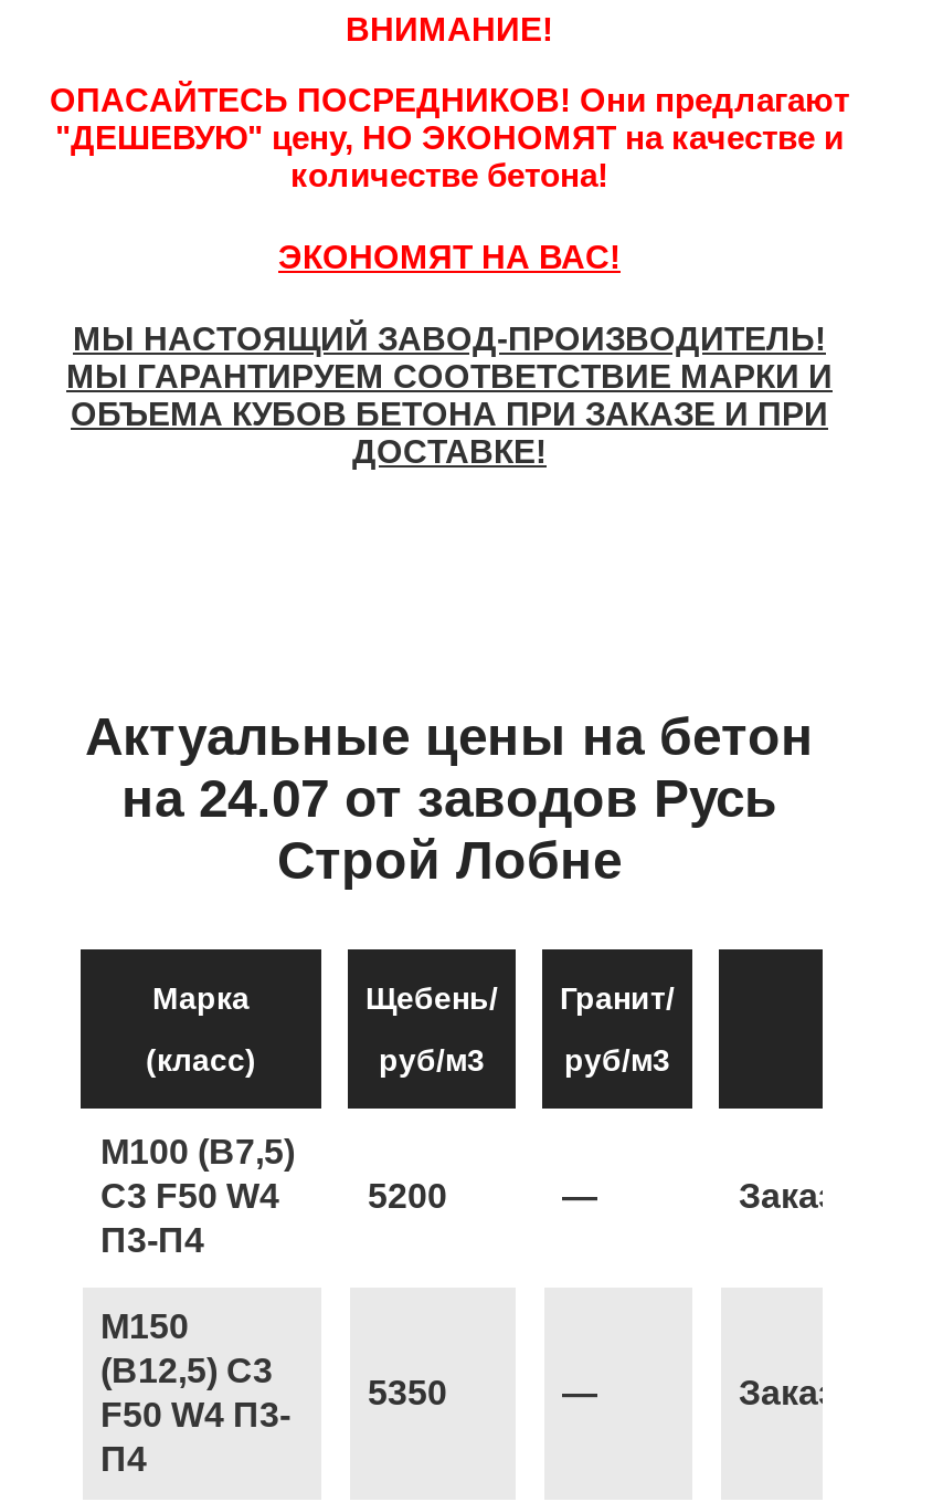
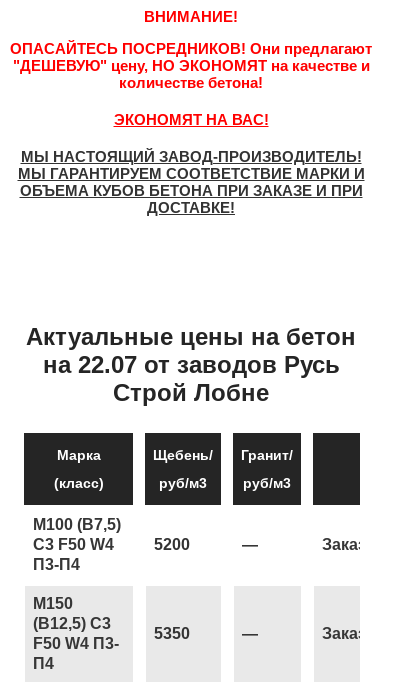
[121,768,777,828] на 24.07 от заводов Русь -> [42,351,339,378] на 22.07 от заводов Русь

